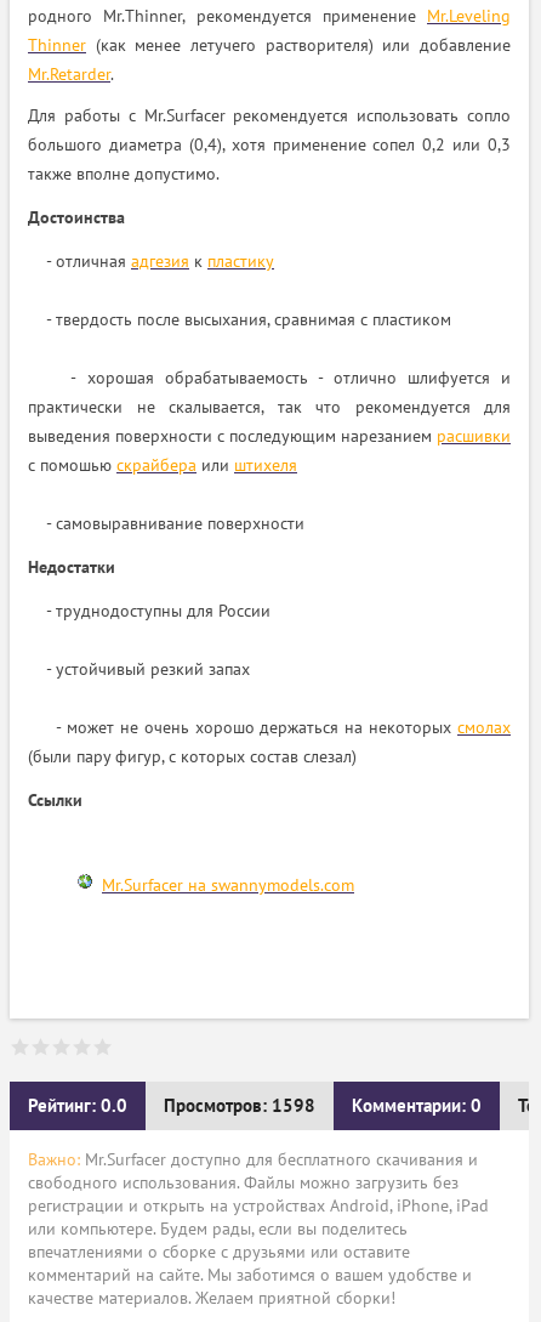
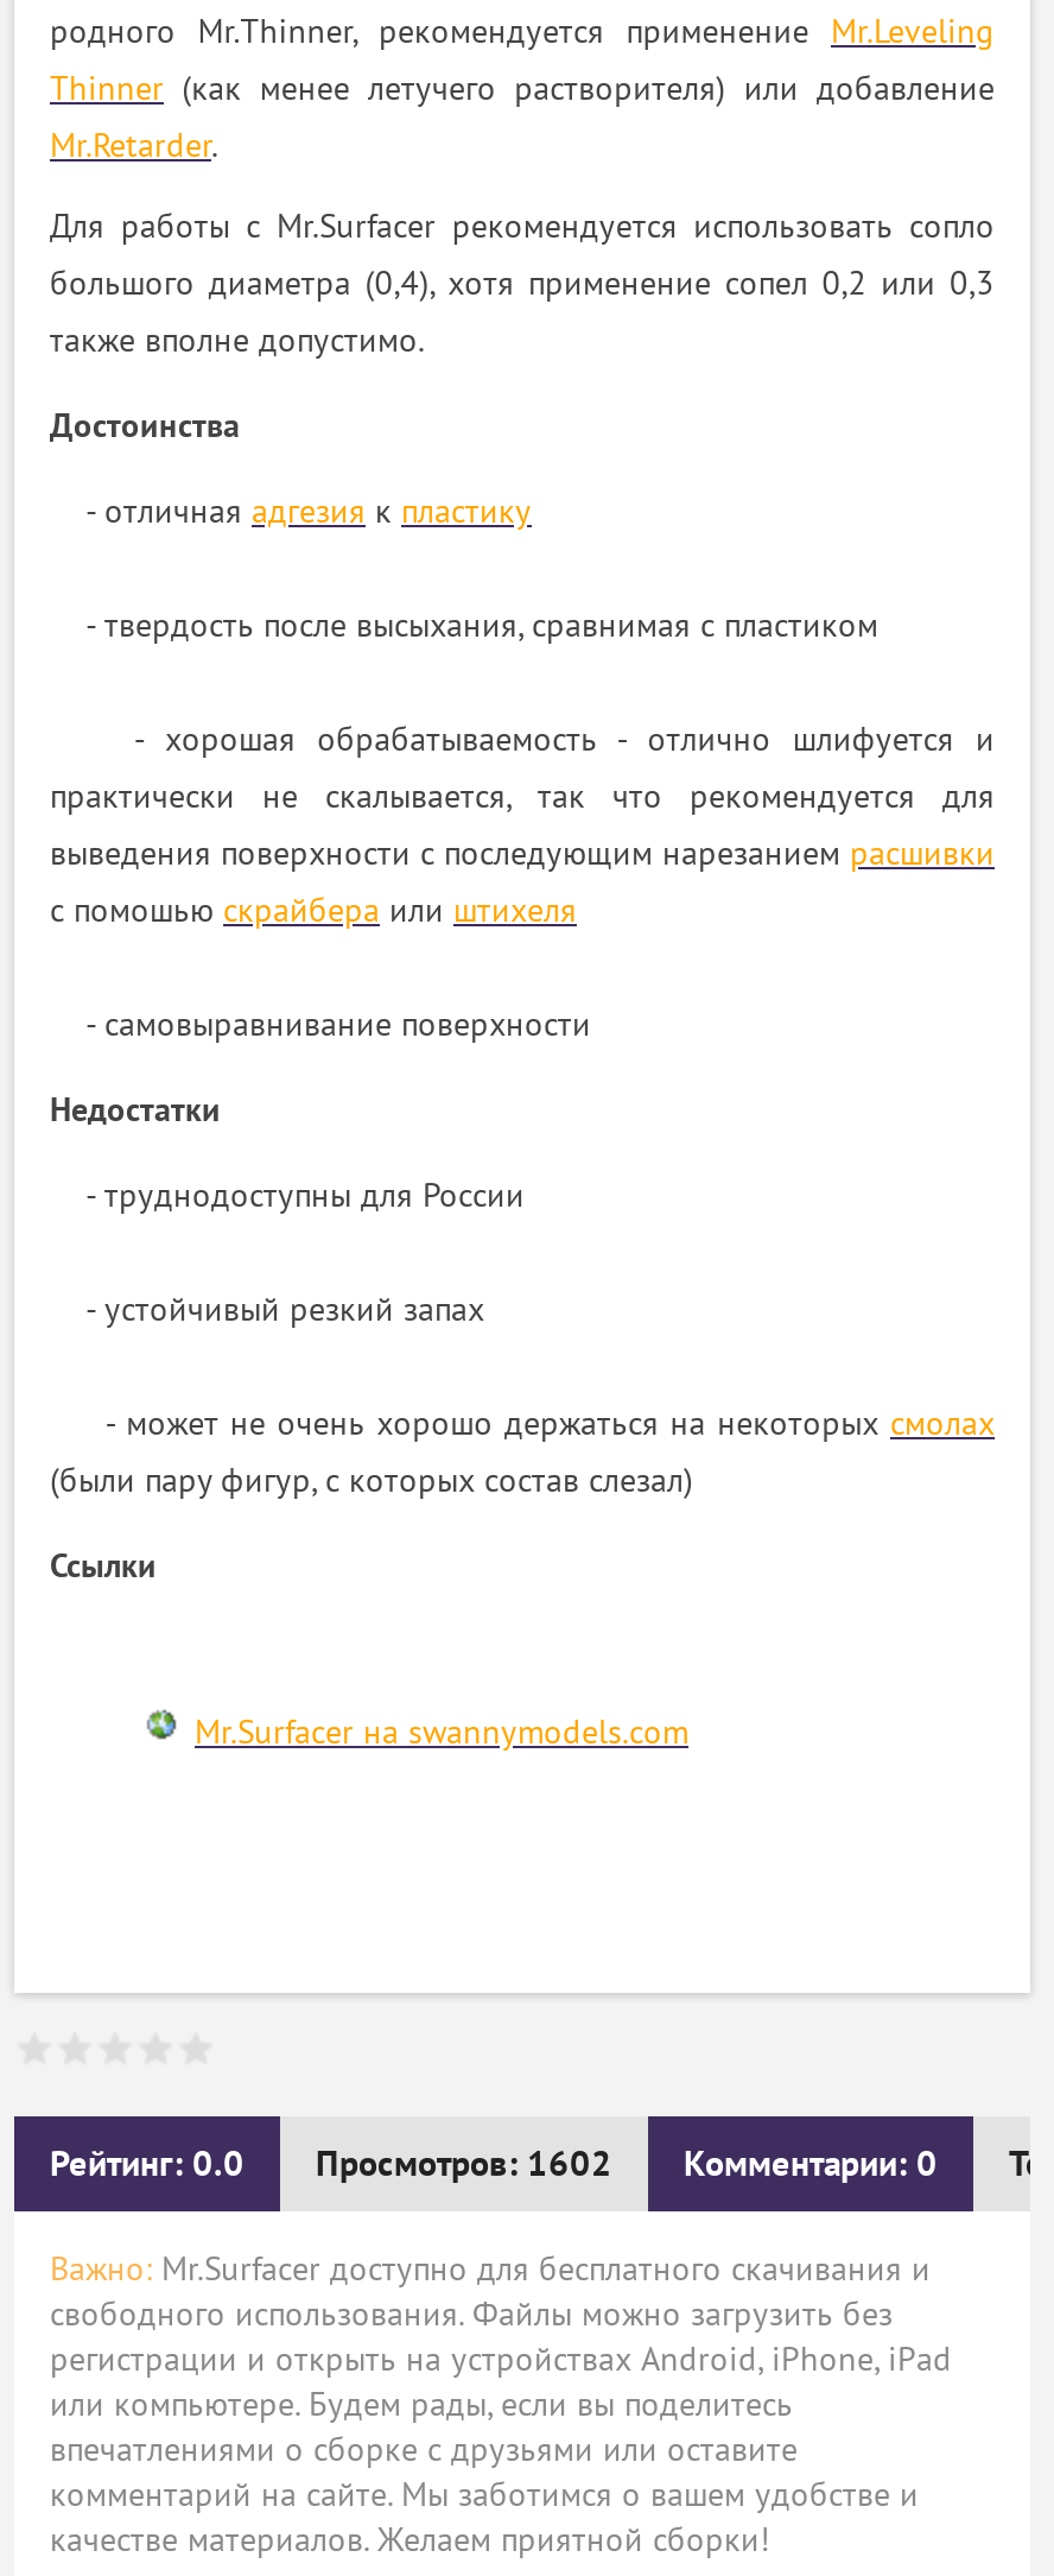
[164,1095,315,1117] Просмотров: 1598 -> [316,2143,612,2185] Просмотров: 1602

